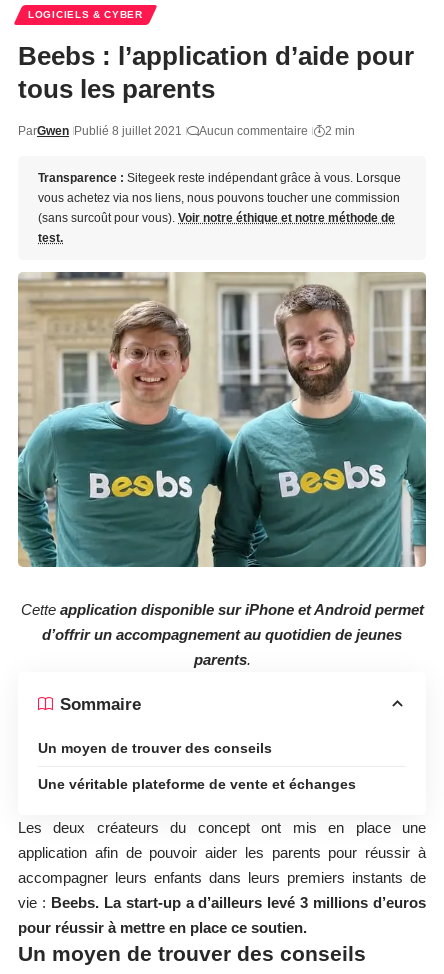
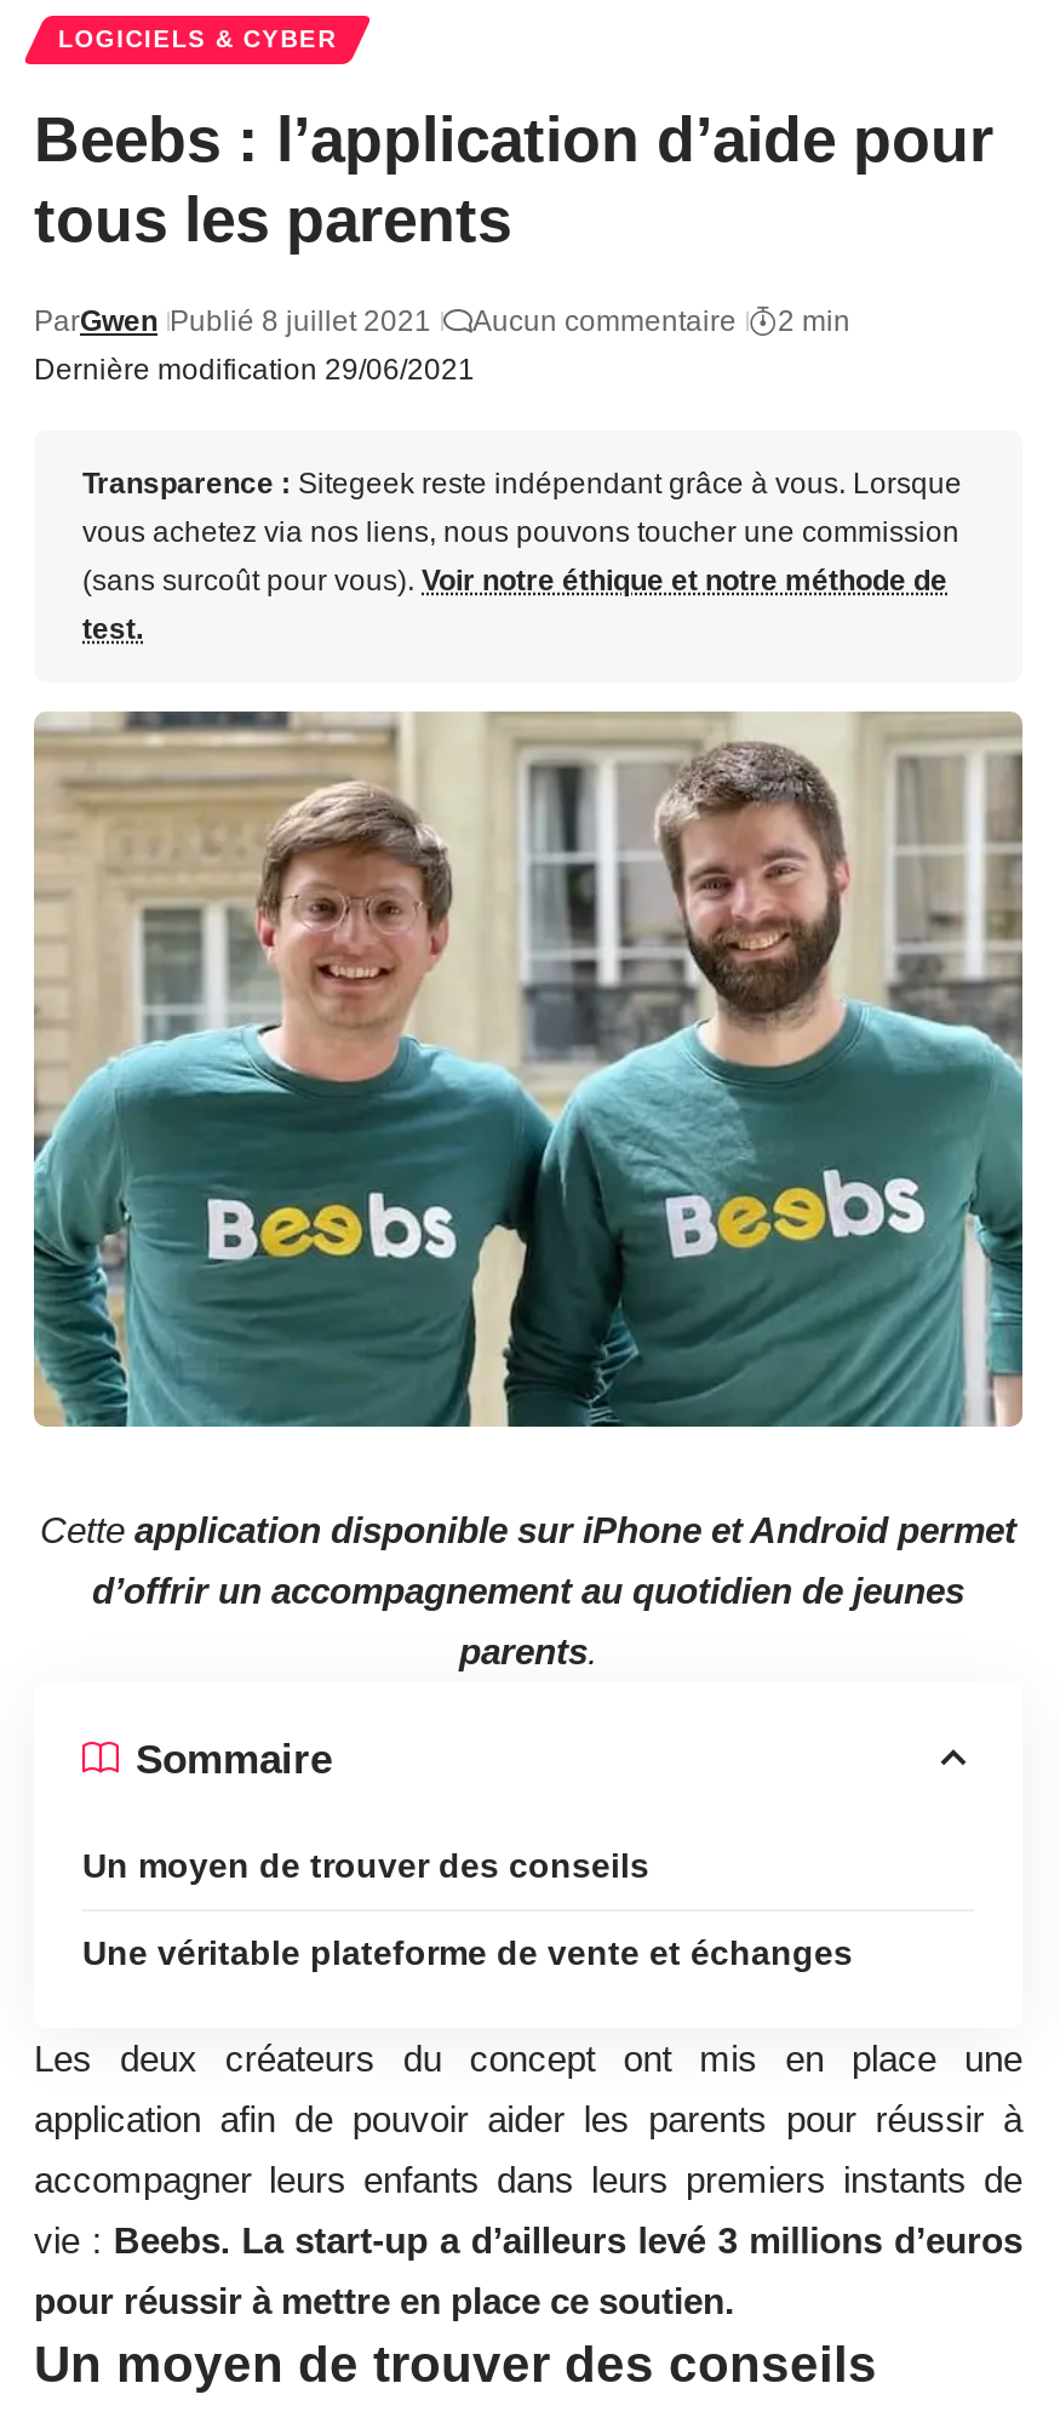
none -> [34,353,475,387] Dernière modification 29/06/2021

